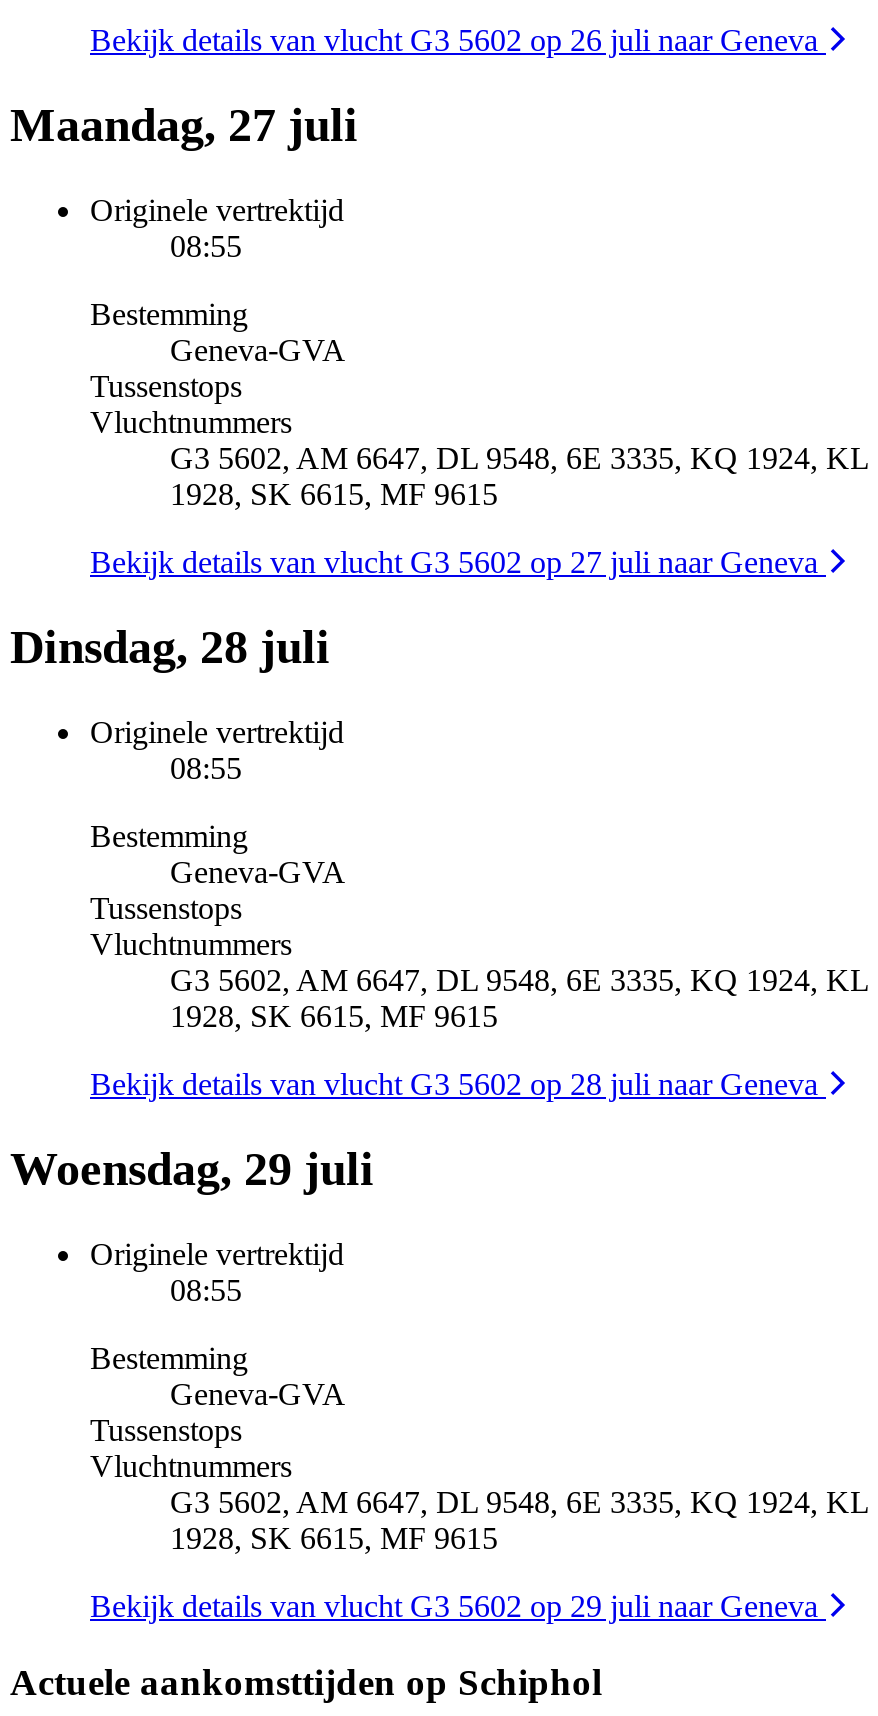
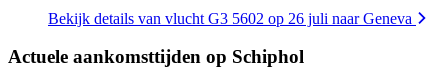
[10,99,868,1622] Maandag, 27 juli | Originele vertrektijd | 08:55 | Bestemming | Geneva-GVA | Tussenstops | Vluchtnummers | G3 5602, AM 6647, DL 9548, 6E 3335, KQ 1924, KL | 1928, SK 6615, MF 9615 | Bekijk details van vlucht G3 5602 op 27 juli naar Geneva | Dinsdag, 28 juli | Originele vertrektijd | 08:55 | Bestemming | Geneva-GVA | Tussenstops | Vluchtnummers | G3 5602, AM 6647, DL 9548, 6E 3335, KQ 1924, KL | 1928, SK 6615, MF 9615 | Bekijk details van vlucht G3 5602 op 28 juli naar Geneva | Woensdag, 29 juli | Originele vertrektijd | 08:55 | Bestemming | Geneva-GVA | Tussenstops | Vluchtnummers | G3 5602, AM 6647, DL 9548, 6E 3335, KQ 1924, KL | 1928, SK 6615, MF 9615 | Bekijk details van vlucht G3 5602 op 29 juli naar Geneva -> none

